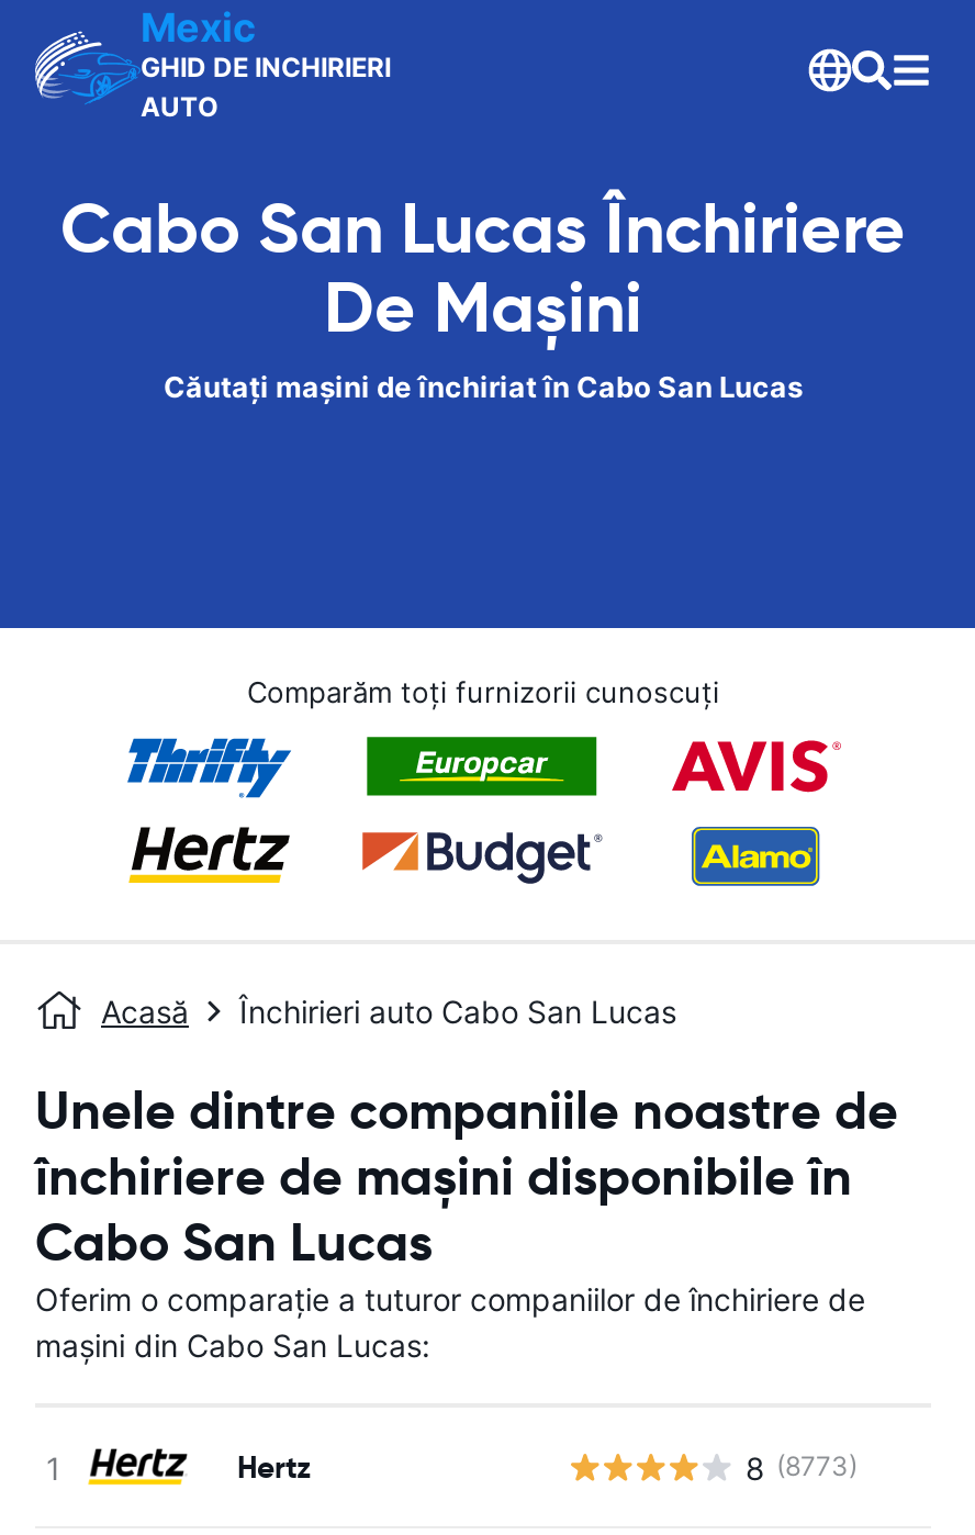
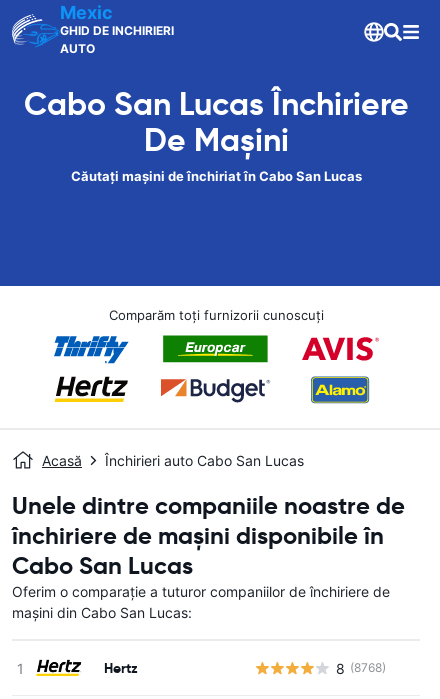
[746,1448,858,1486] 8 (8773) -> [335,659,385,676] 8 (8768)

